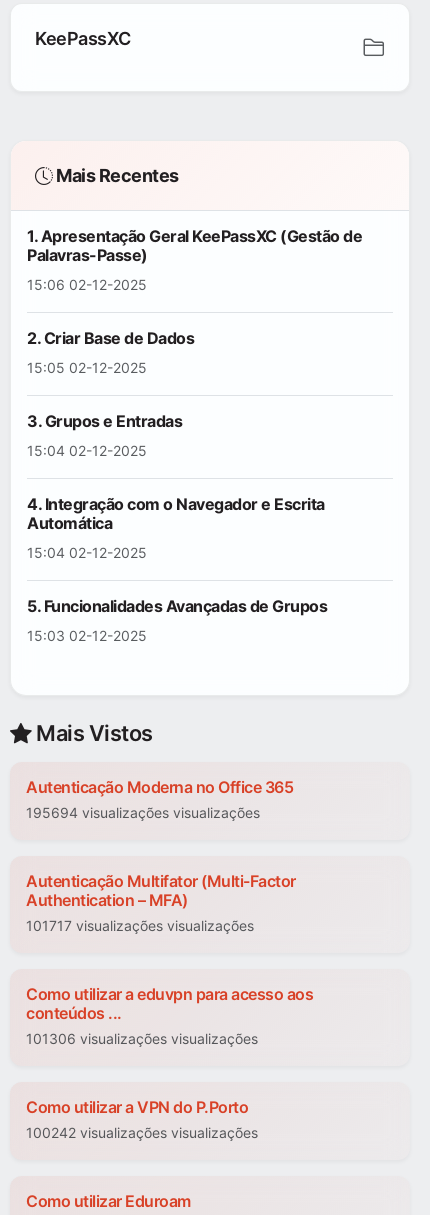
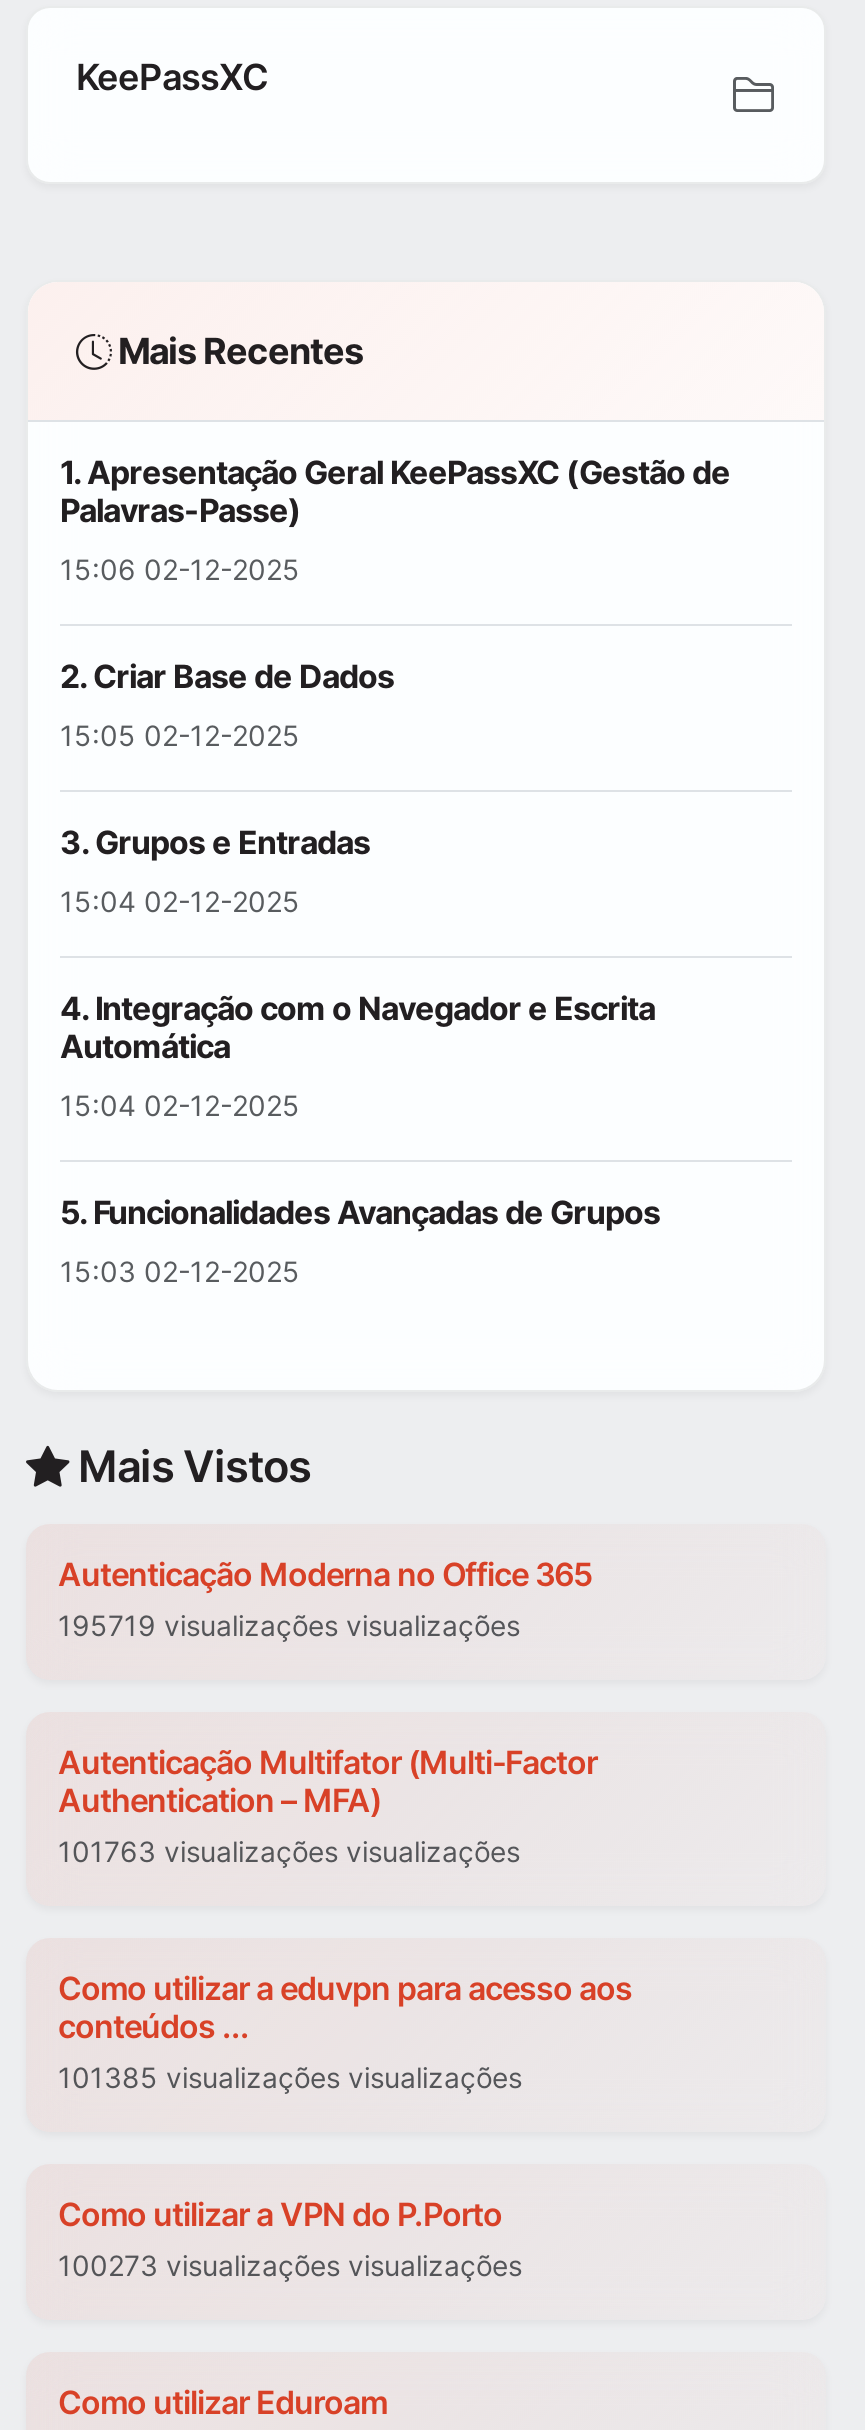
[26,804,260,821] 195694 visualizações visualizações -> [58,1609,520,1643] 195719 visualizações visualizações
[26,917,254,934] 101717 visualizações visualizações -> [58,1835,520,1869] 101763 visualizações visualizações
[26,1030,258,1047] 101306 visualizações visualizações -> [58,2061,522,2095] 101385 visualizações visualizações
[26,1124,258,1141] 100242 visualizações visualizações -> [58,2249,522,2283] 100273 visualizações visualizações

